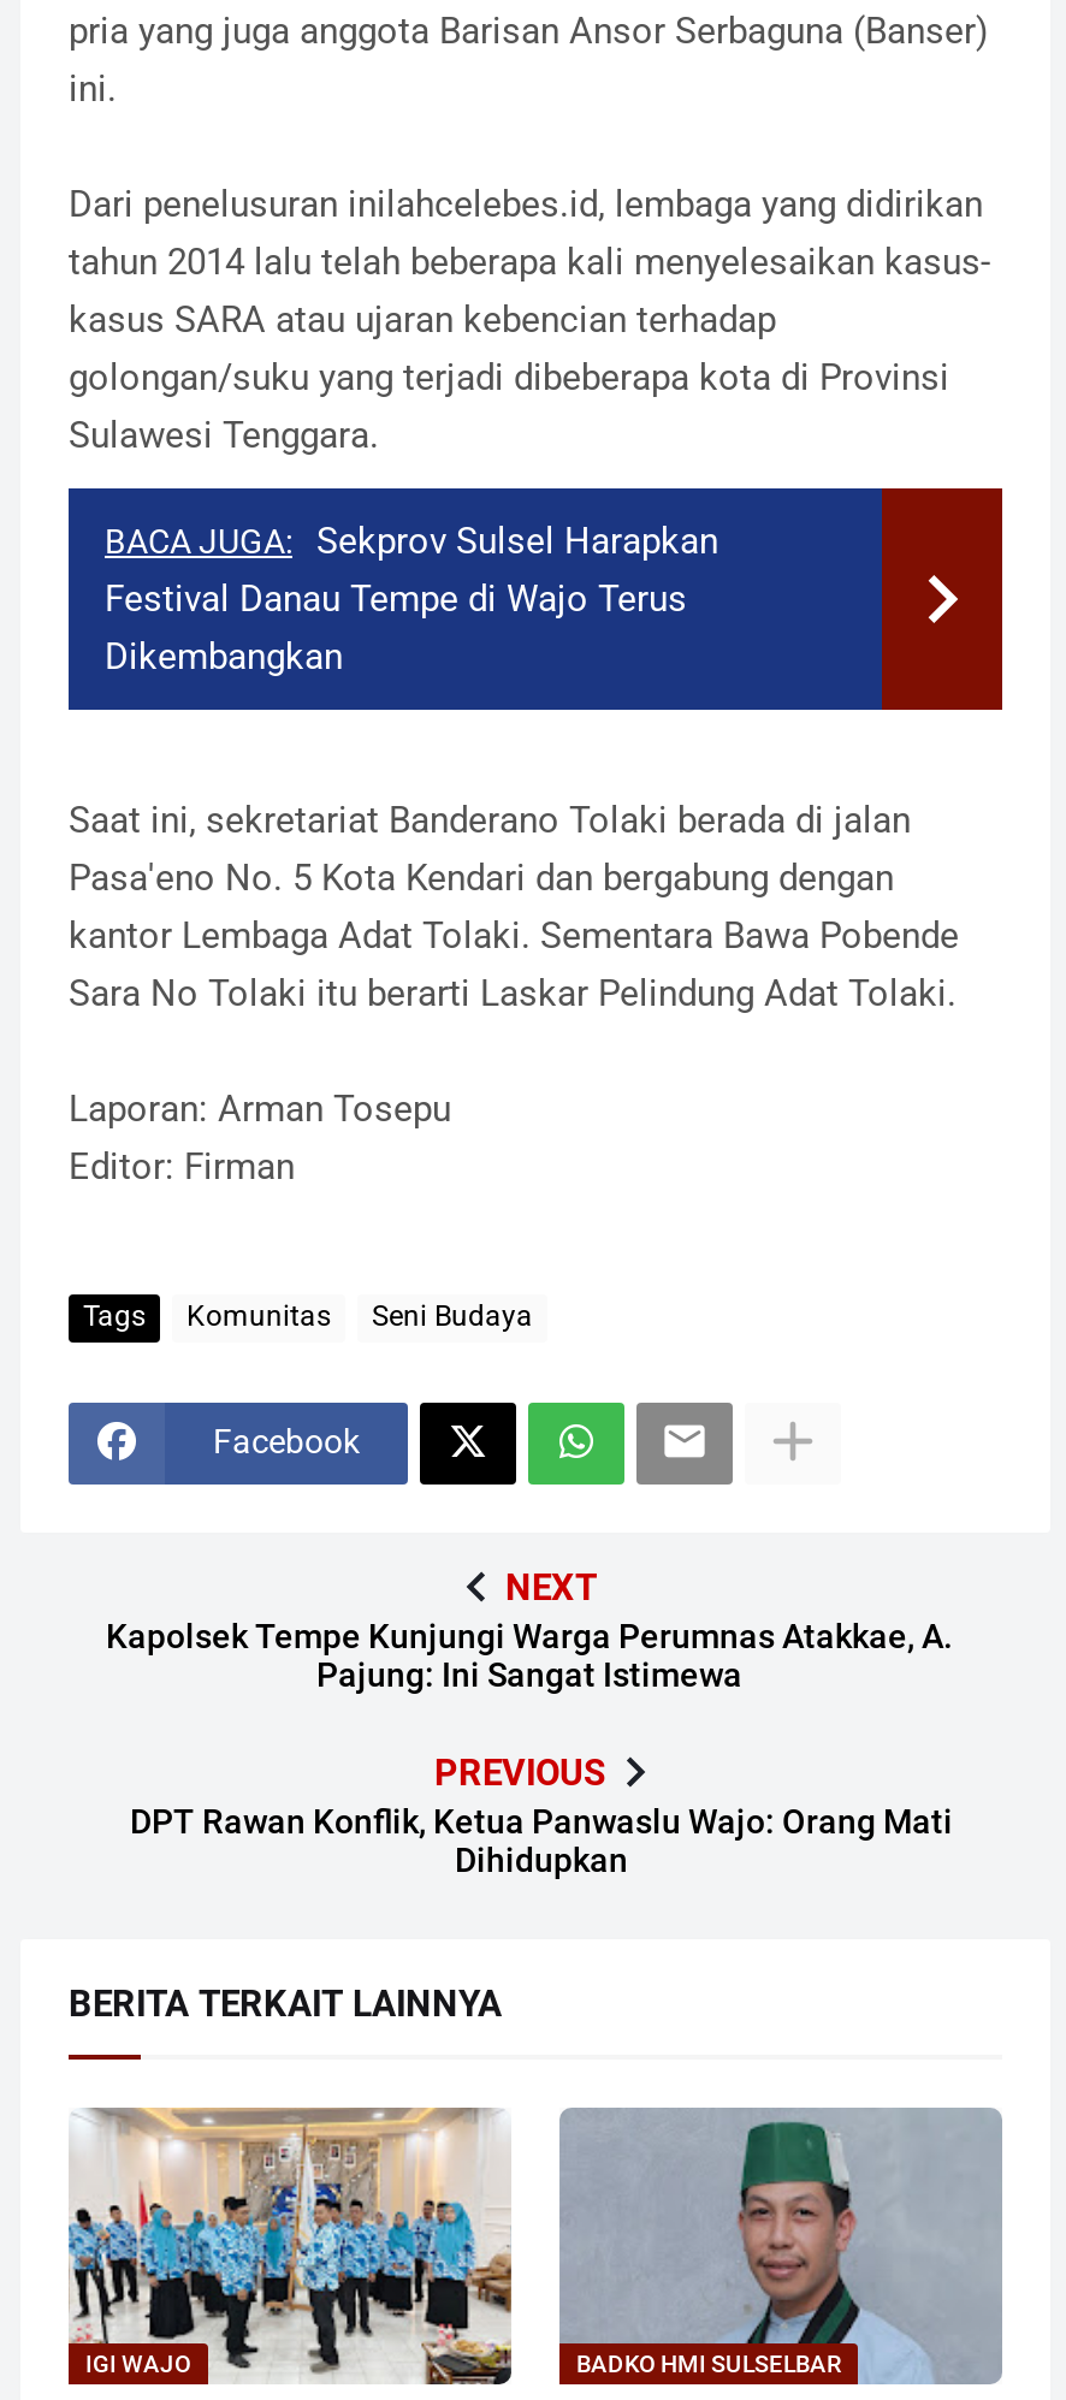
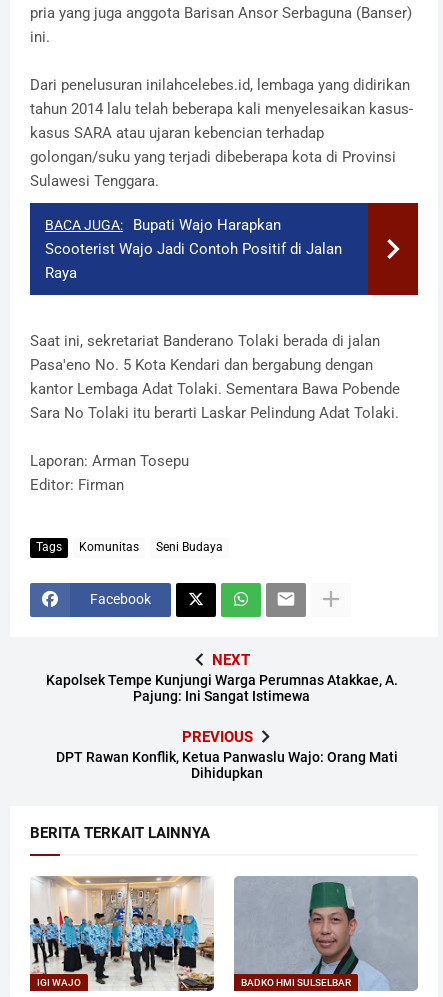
[105,518,718,677] Sekprov Sulsel Harapkan | Festival Danau Tempe di Wajo Terus | Dikembangkan -> [45,215,342,281] Bupati Wajo Harapkan | Scooterist Wajo Jadi Contoh Positif di Jalan | Raya

